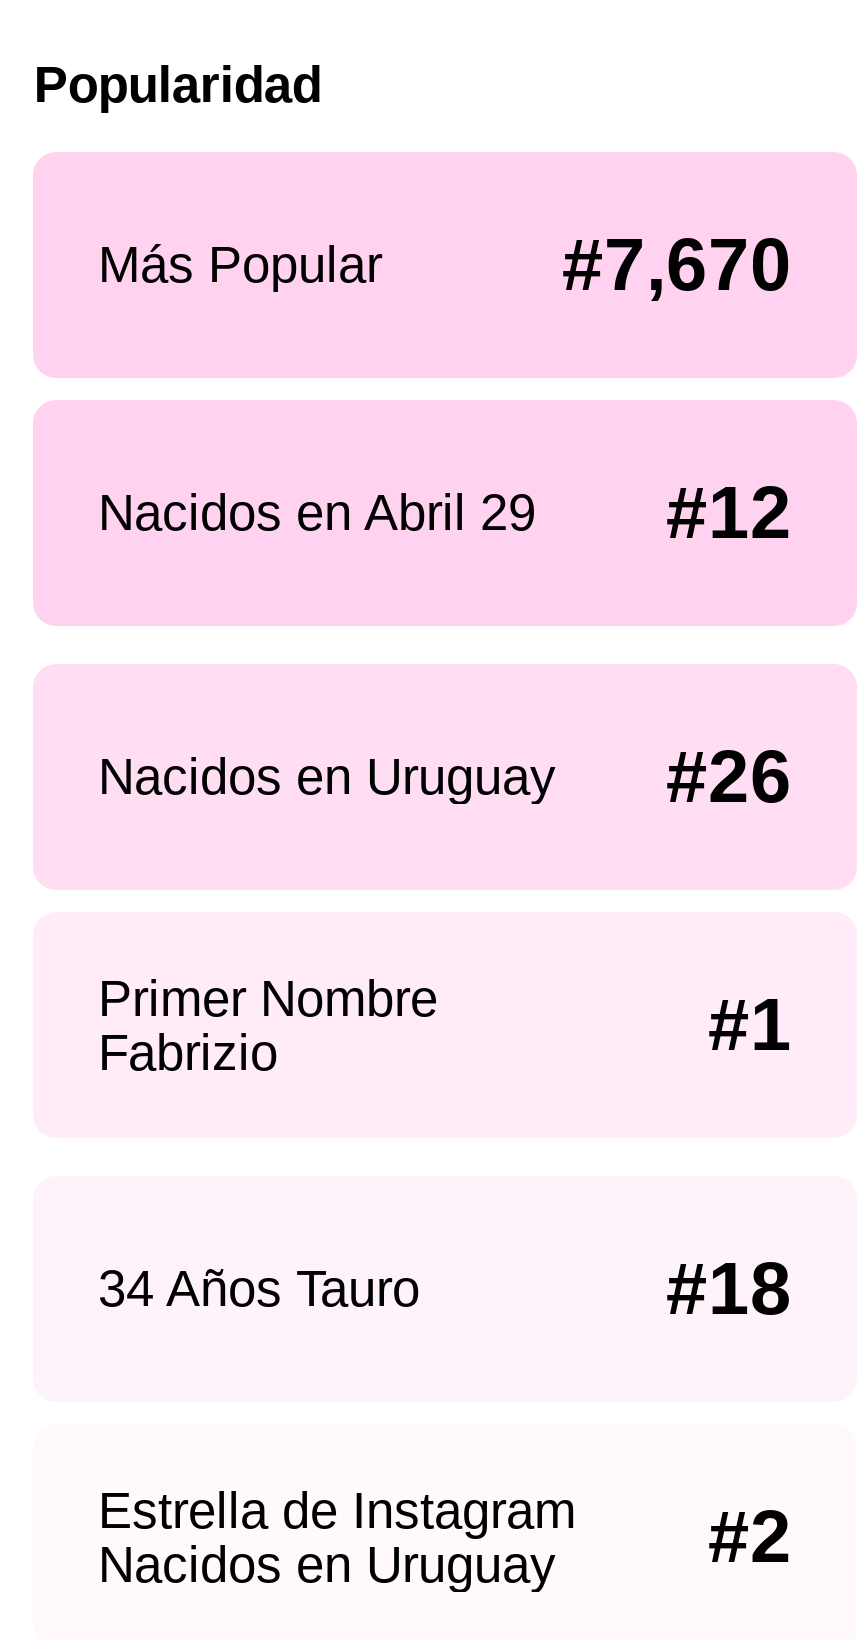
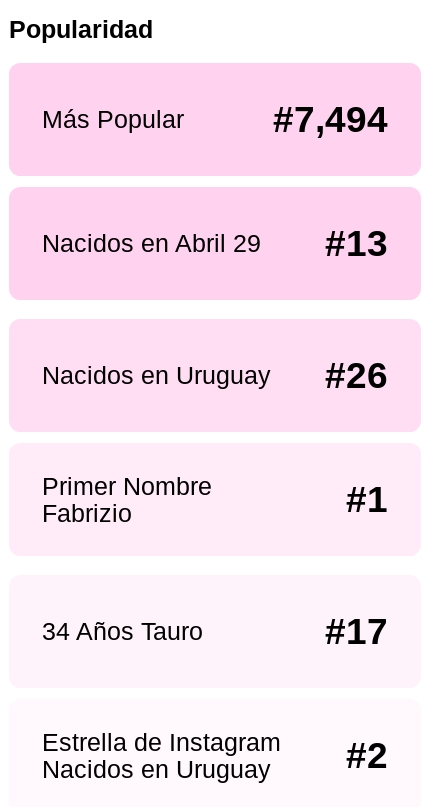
[562,224,792,306] #7,670 -> [273,99,388,140] #7,494
[666,473,792,555] #12 -> [325,223,388,264] #13
[666,1247,792,1329] #18 -> [325,611,388,652] #17

